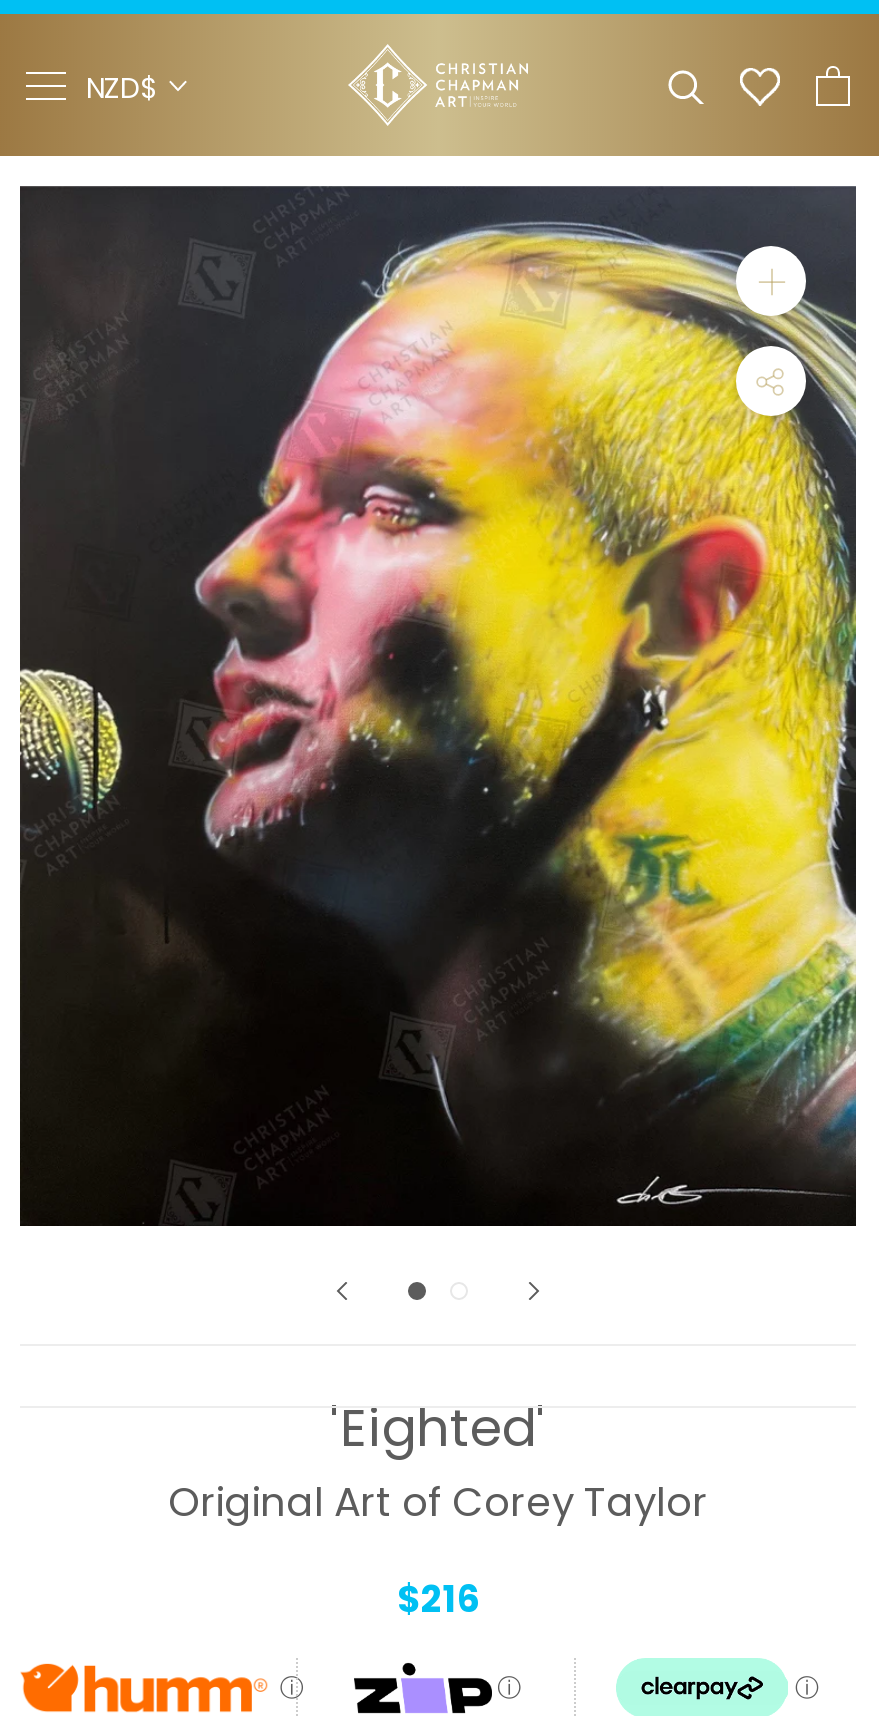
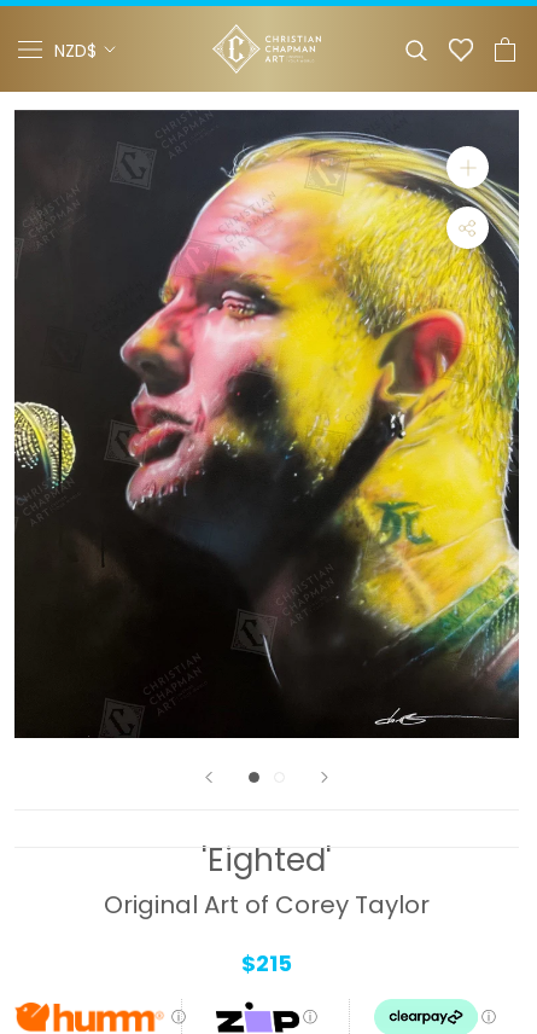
[397,1573,479,1623] $216 -> [241,948,292,978] $215

